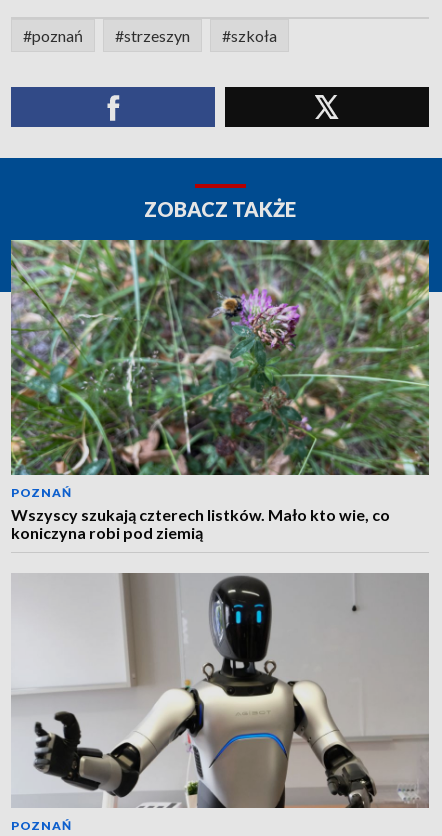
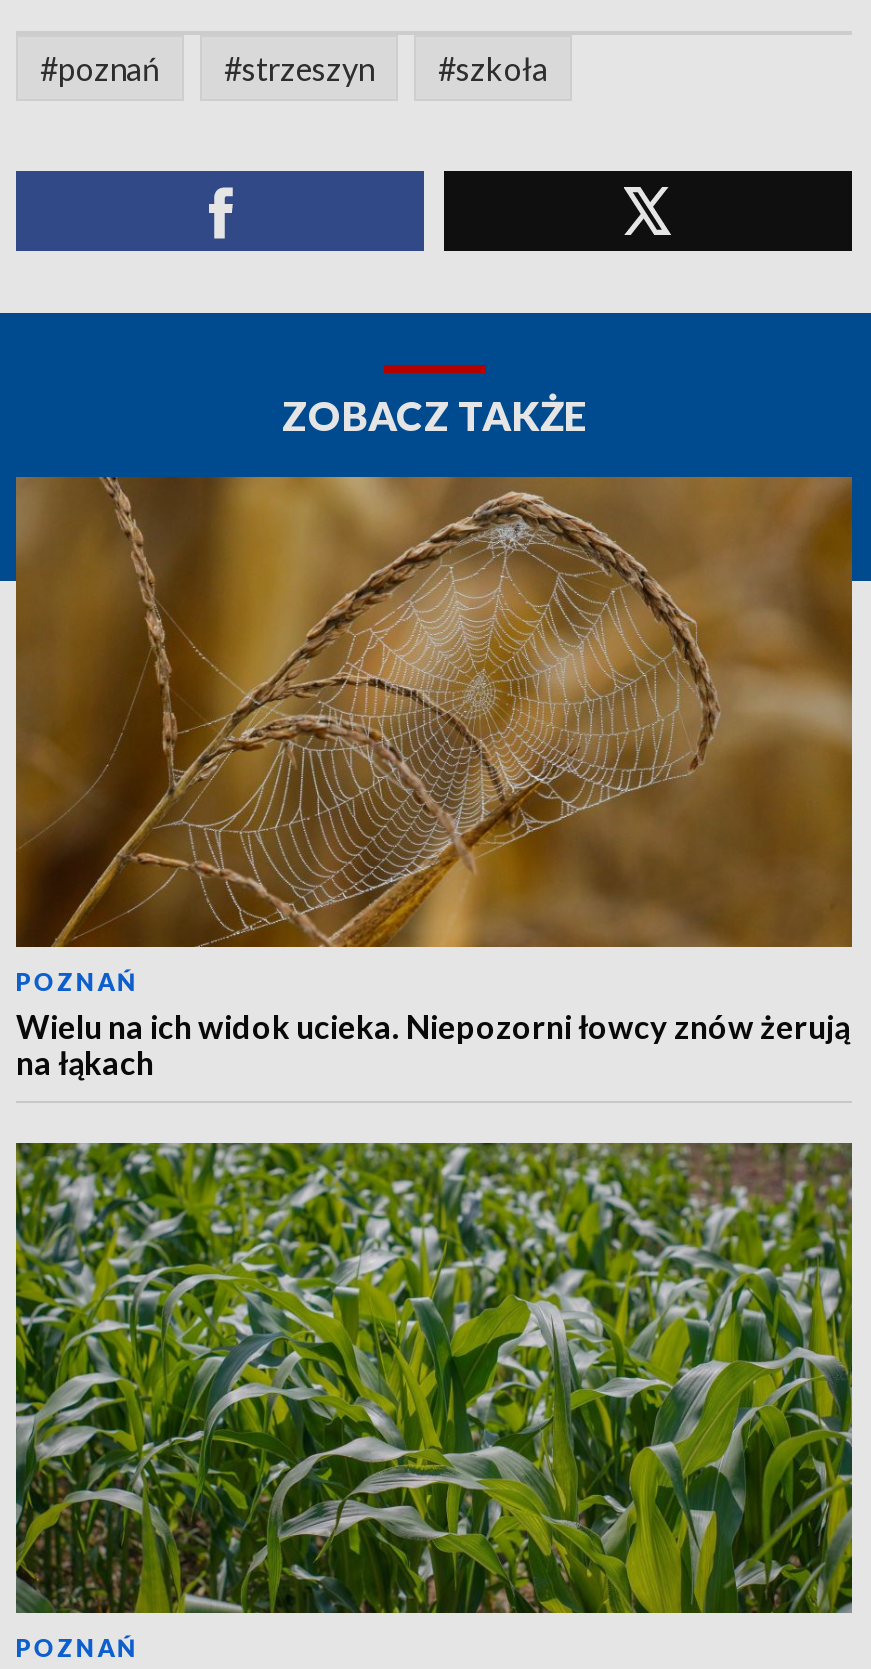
[10,239,430,542] [image] | Wszyscy szukają czterech listków. Mało kto wie, co | koniczyna robi pod ziemią -> [14,475,854,1081] [image] | Wielu na ich widok ucieka. Niepozorni łowcy znów żerują | na łąkach
[11,573,429,809] [image] -> [14,1141,854,1615] [image]

